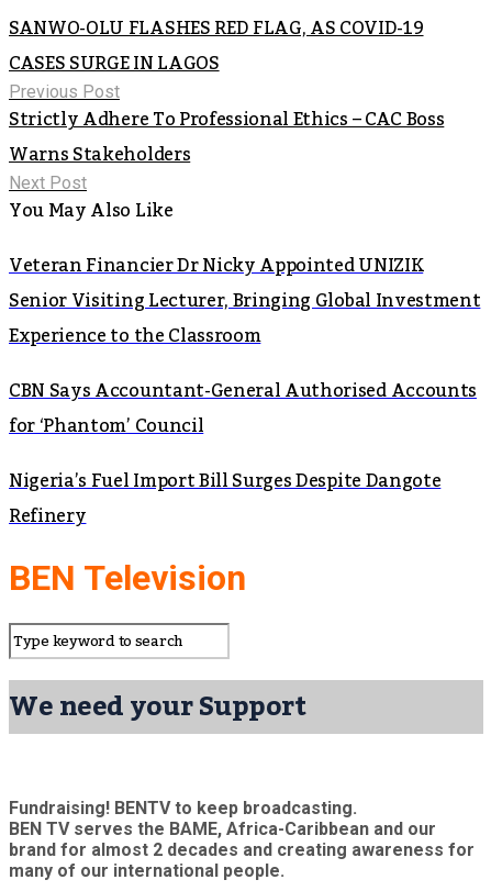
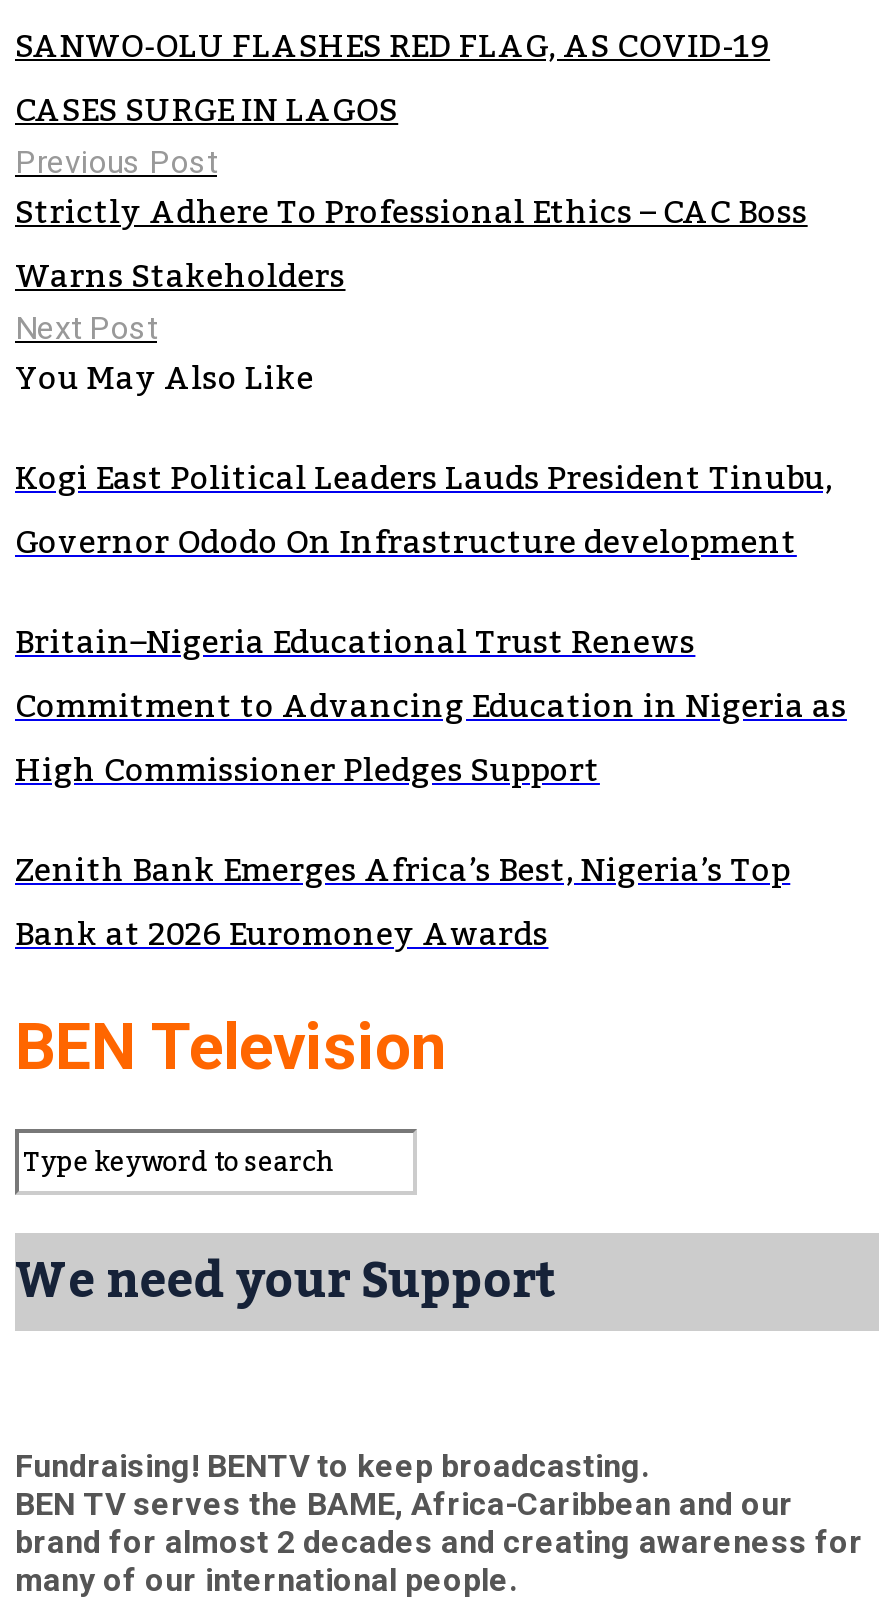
[9,248,480,353] Veteran Financier Dr Nicky Appointed UNIZIK | Senior Visiting Lecturer, Bringing Global Investment | Experience to the Classroom -> [15,446,832,574] Kogi East Political Leaders Lauds President Tinubu, | Governor Ododo On Infrastructure development
[9,373,477,443] CBN Says Accountant-General Authorised Accounts | for ‘Phantom’ Council -> [15,610,847,802] Britain–Nigeria Educational Trust Renews | Commitment to Advancing Education in Nigeria as | High Commissioner Pledges Support
[9,463,441,534] Nigeria’s Fuel Import Bill Surges Despite Dangote | Refinery -> [15,838,790,966] Zenith Bank Emerges Africa’s Best, Nigeria’s Top | Bank at 2026 Euromoney Awards

